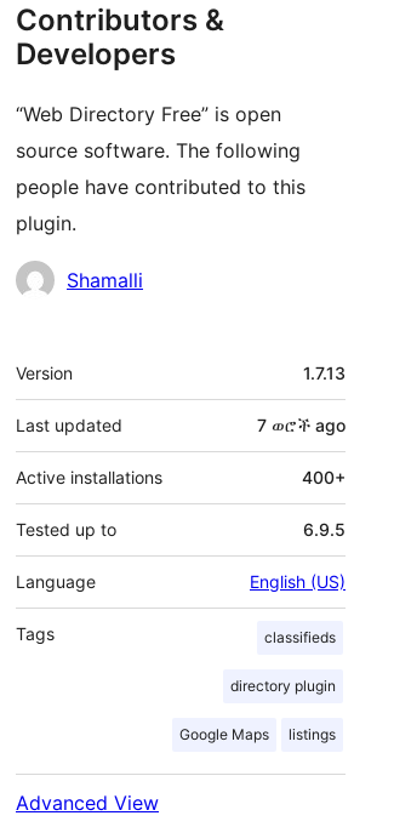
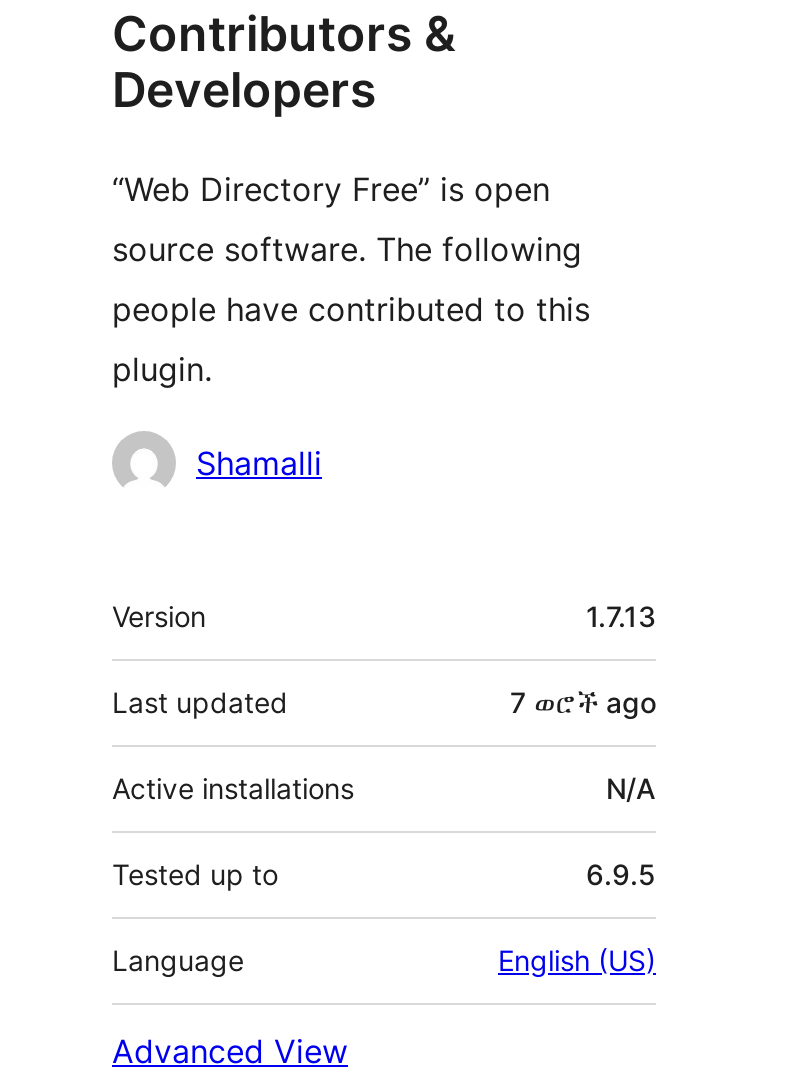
[302,467,346,488] 400+ -> [606,771,656,805] N/A
[16,624,336,744] Tags | classifieds | directory plugin | Google Maps | listings -> none

